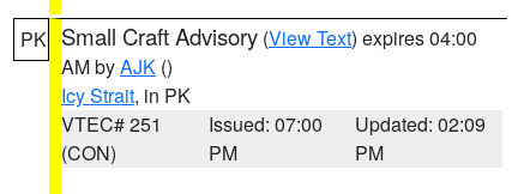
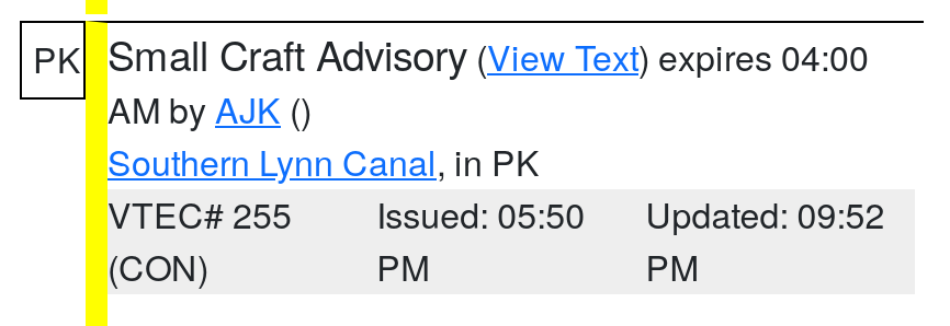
[61,81,191,138] Icy Strait, in PK | VTEC# 251 -> [108,137,540,240] Southern Lynn Canal, in PK | VTEC# 255
[208,110,322,138] Issued: 07:00 -> [376,189,585,240] Issued: 05:50
[355,110,486,138] Updated: 02:09 -> [645,189,885,240] Updated: 09:52

